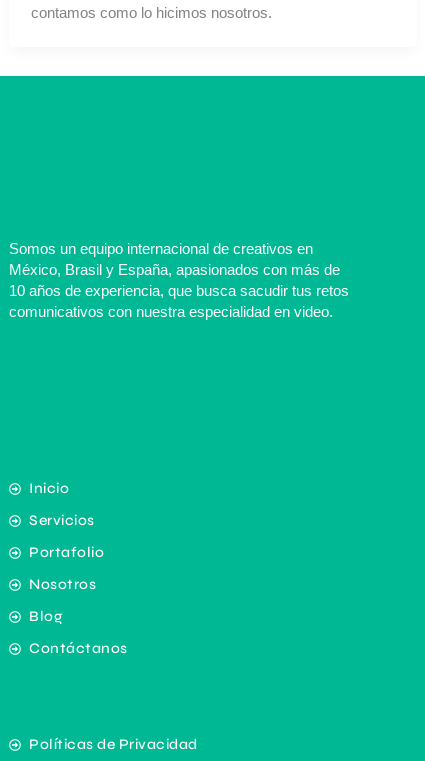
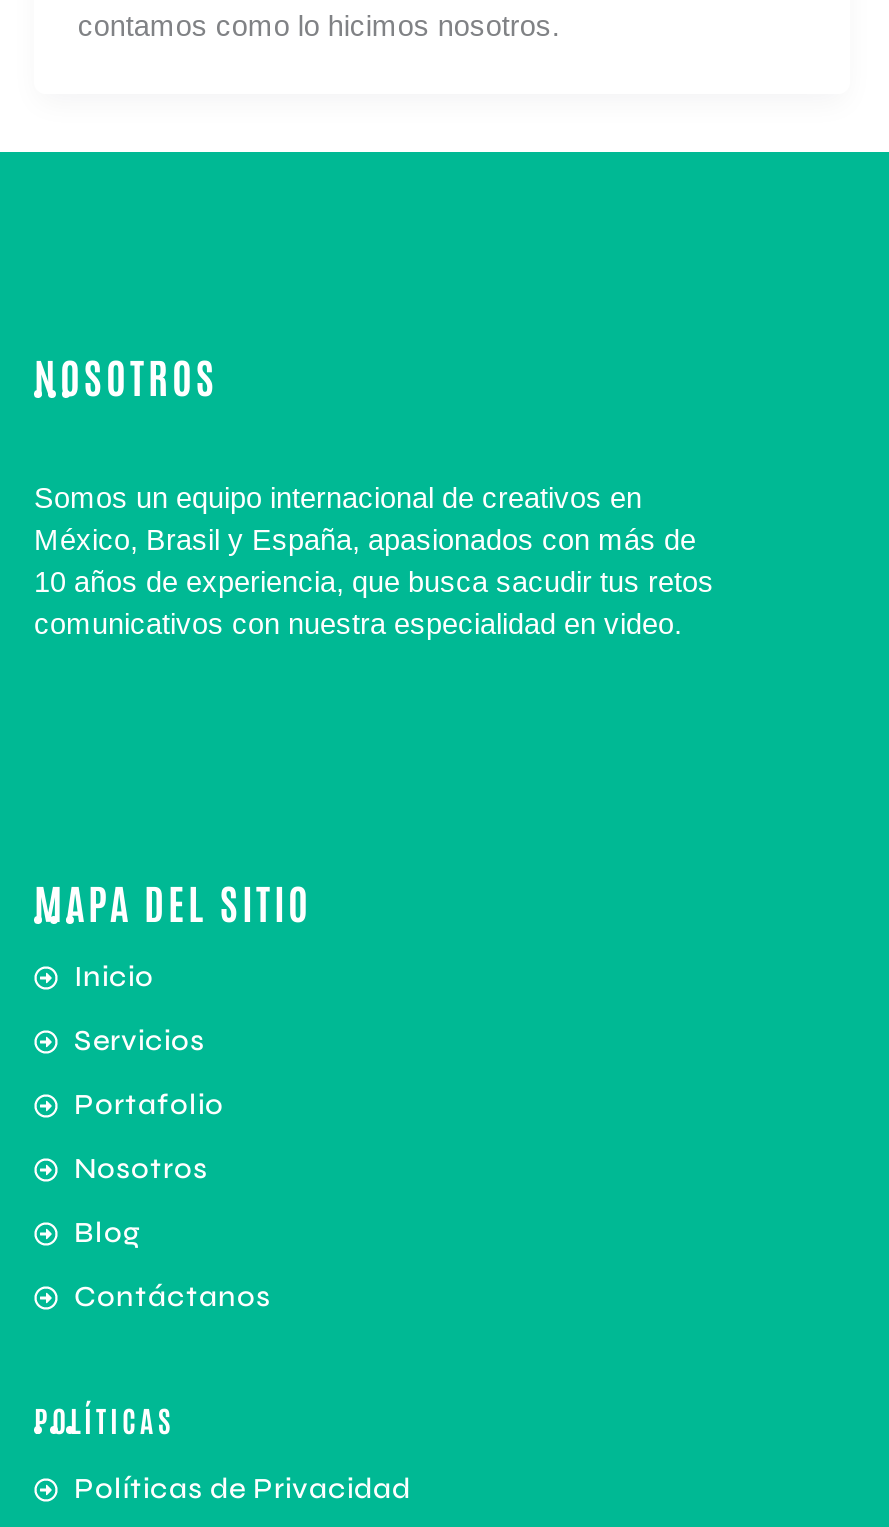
none -> [34,349,218,403] NOSOTROS
none -> [34,874,312,928] MAPA DEL SITIO
none -> [34,1400,174,1438] POLÍTICAS

